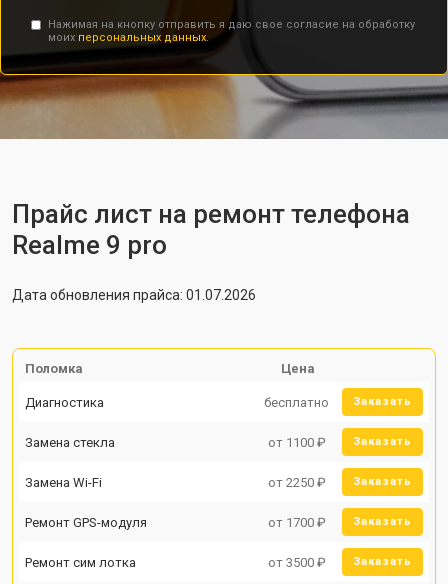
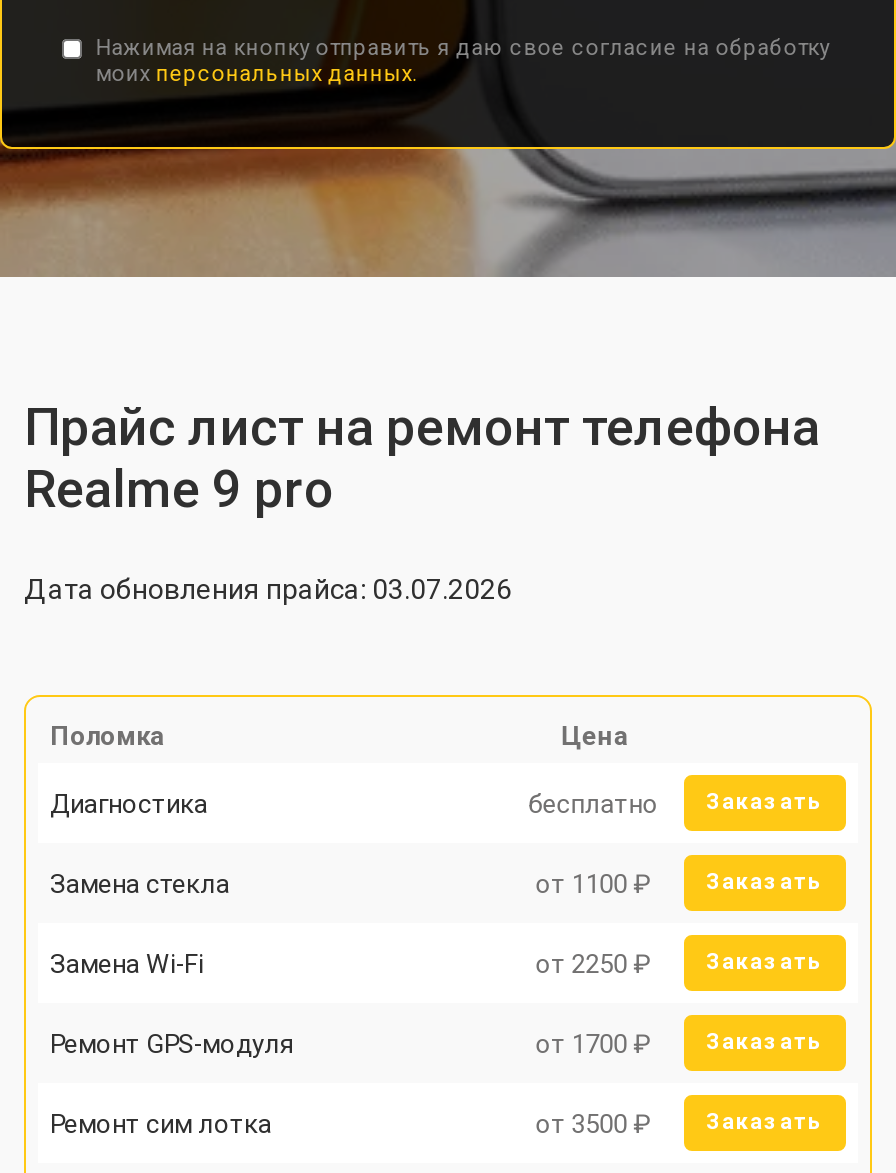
[12,287,256,303] Дата обновления прайса: 01.07.2026 -> [24,573,512,605] Дата обновления прайса: 03.07.2026

